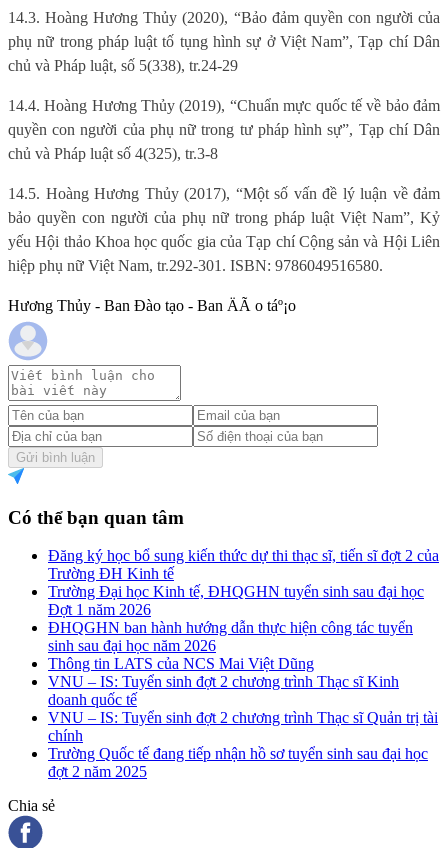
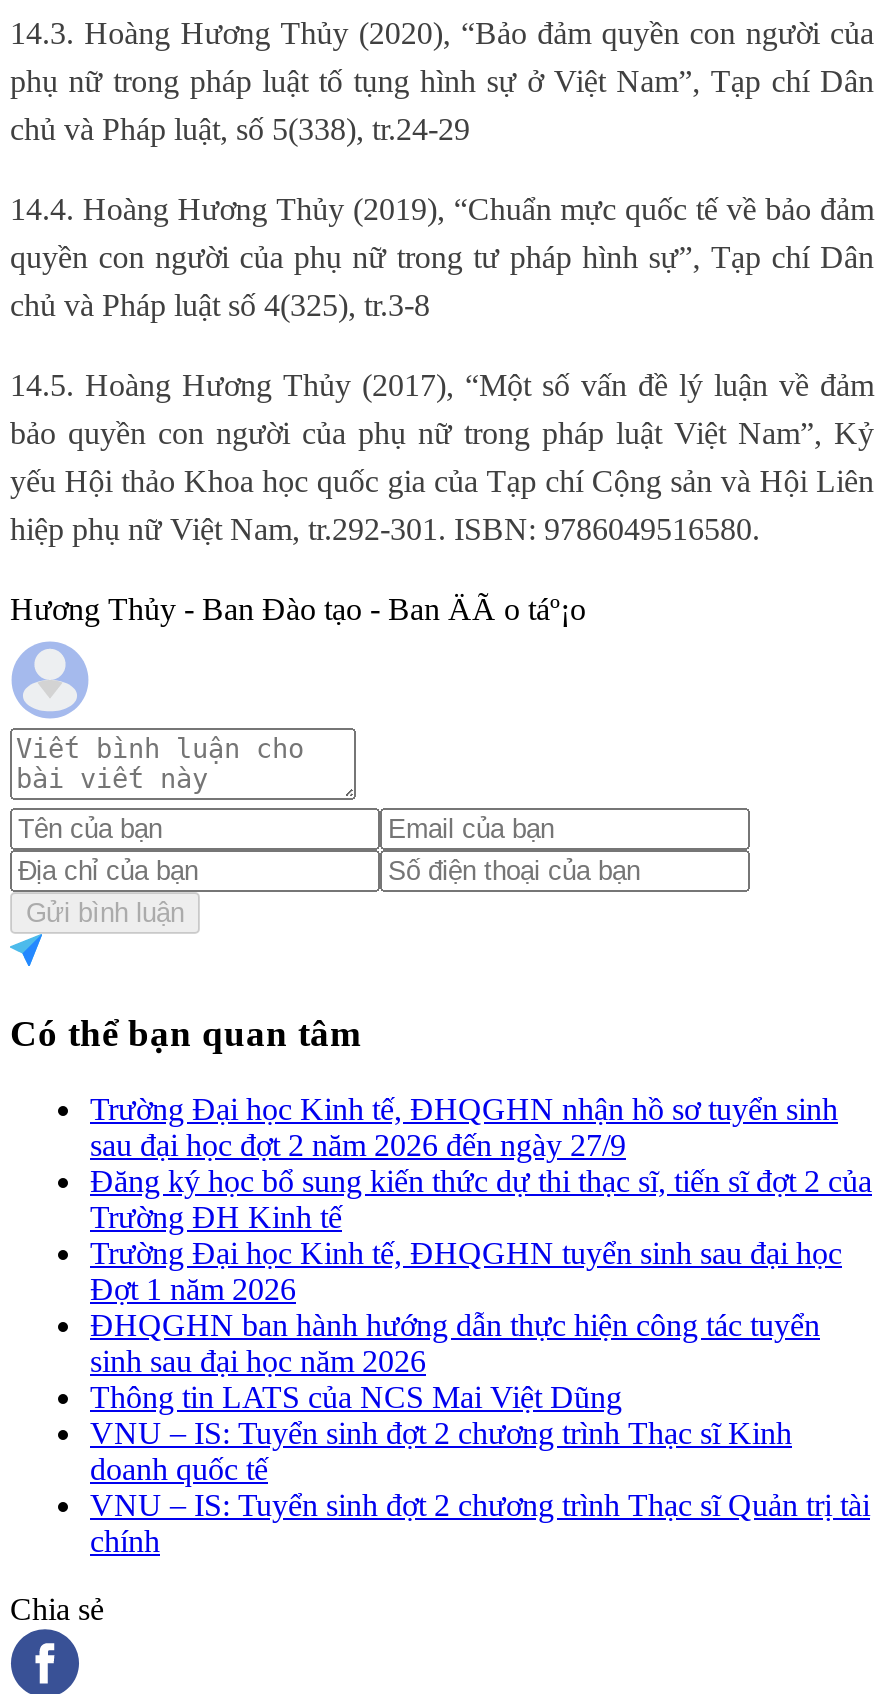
none -> [90,1092,838,1162] Trường Đại học Kinh tế, ĐHQGHN nhận hồ sơ tuyển sinh | sau đại học đợt 2 năm 2026 đến ngày 27/9
moved [48,547,439,744] -> [90,1164,872,1558]: Đăng ký học bổ sung kiến thức dự thi thạc sĩ, tiến sĩ đợt 2 của | Trường ĐH Kinh tế | Trường Đại học Kinh tế, ĐHQGHN tuyển sinh sau đại học | ... | VNU – IS: Tuyển sinh đợt 2 chương trình Thạc sĩ Quản trị tài | chính
[48,745,428,780] Trường Quốc tế đang tiếp nhận hồ sơ tuyển sinh sau đại học | đợt 2 năm 2025 -> none

